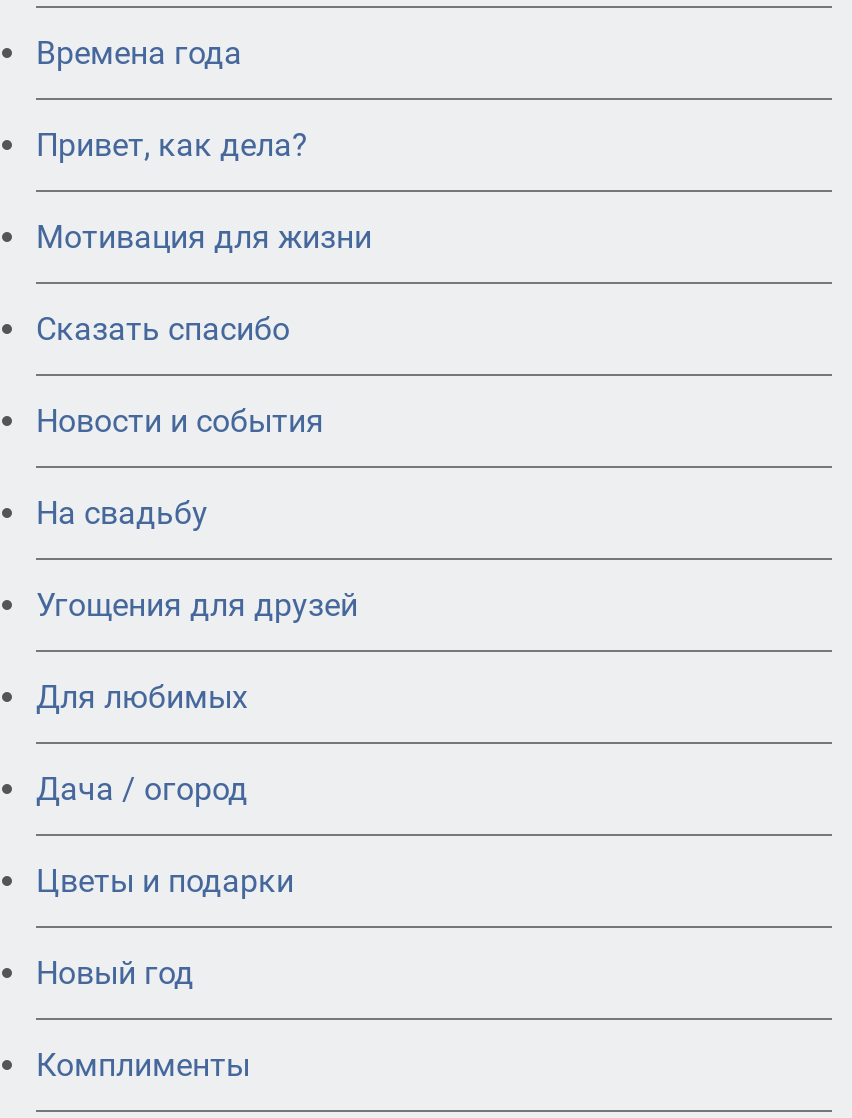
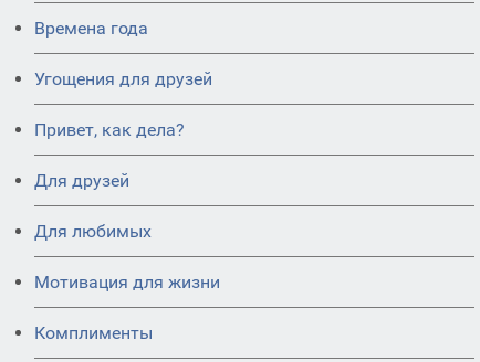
moved [36,126,308,164] -> [34,119,185,140]: Привет, как дела?
moved [36,218,372,256] -> [34,271,220,292]: Мотивация для жизни
[36,310,324,532] Сказать спасибо | Новости и события | На свадьбу -> none
none -> [34,170,129,191] Для друзей
[36,770,294,992] Дача / огород | Цветы и подарки | Новый год -> none

